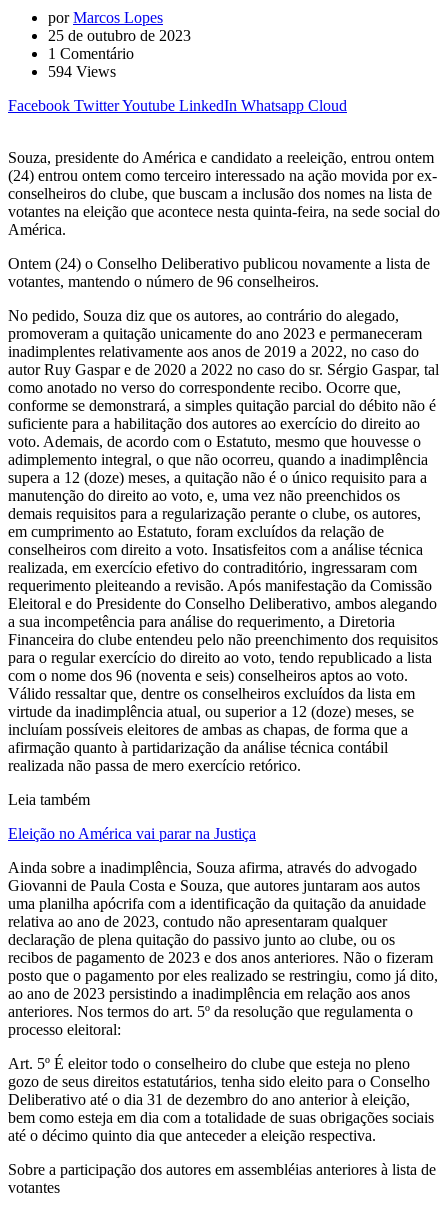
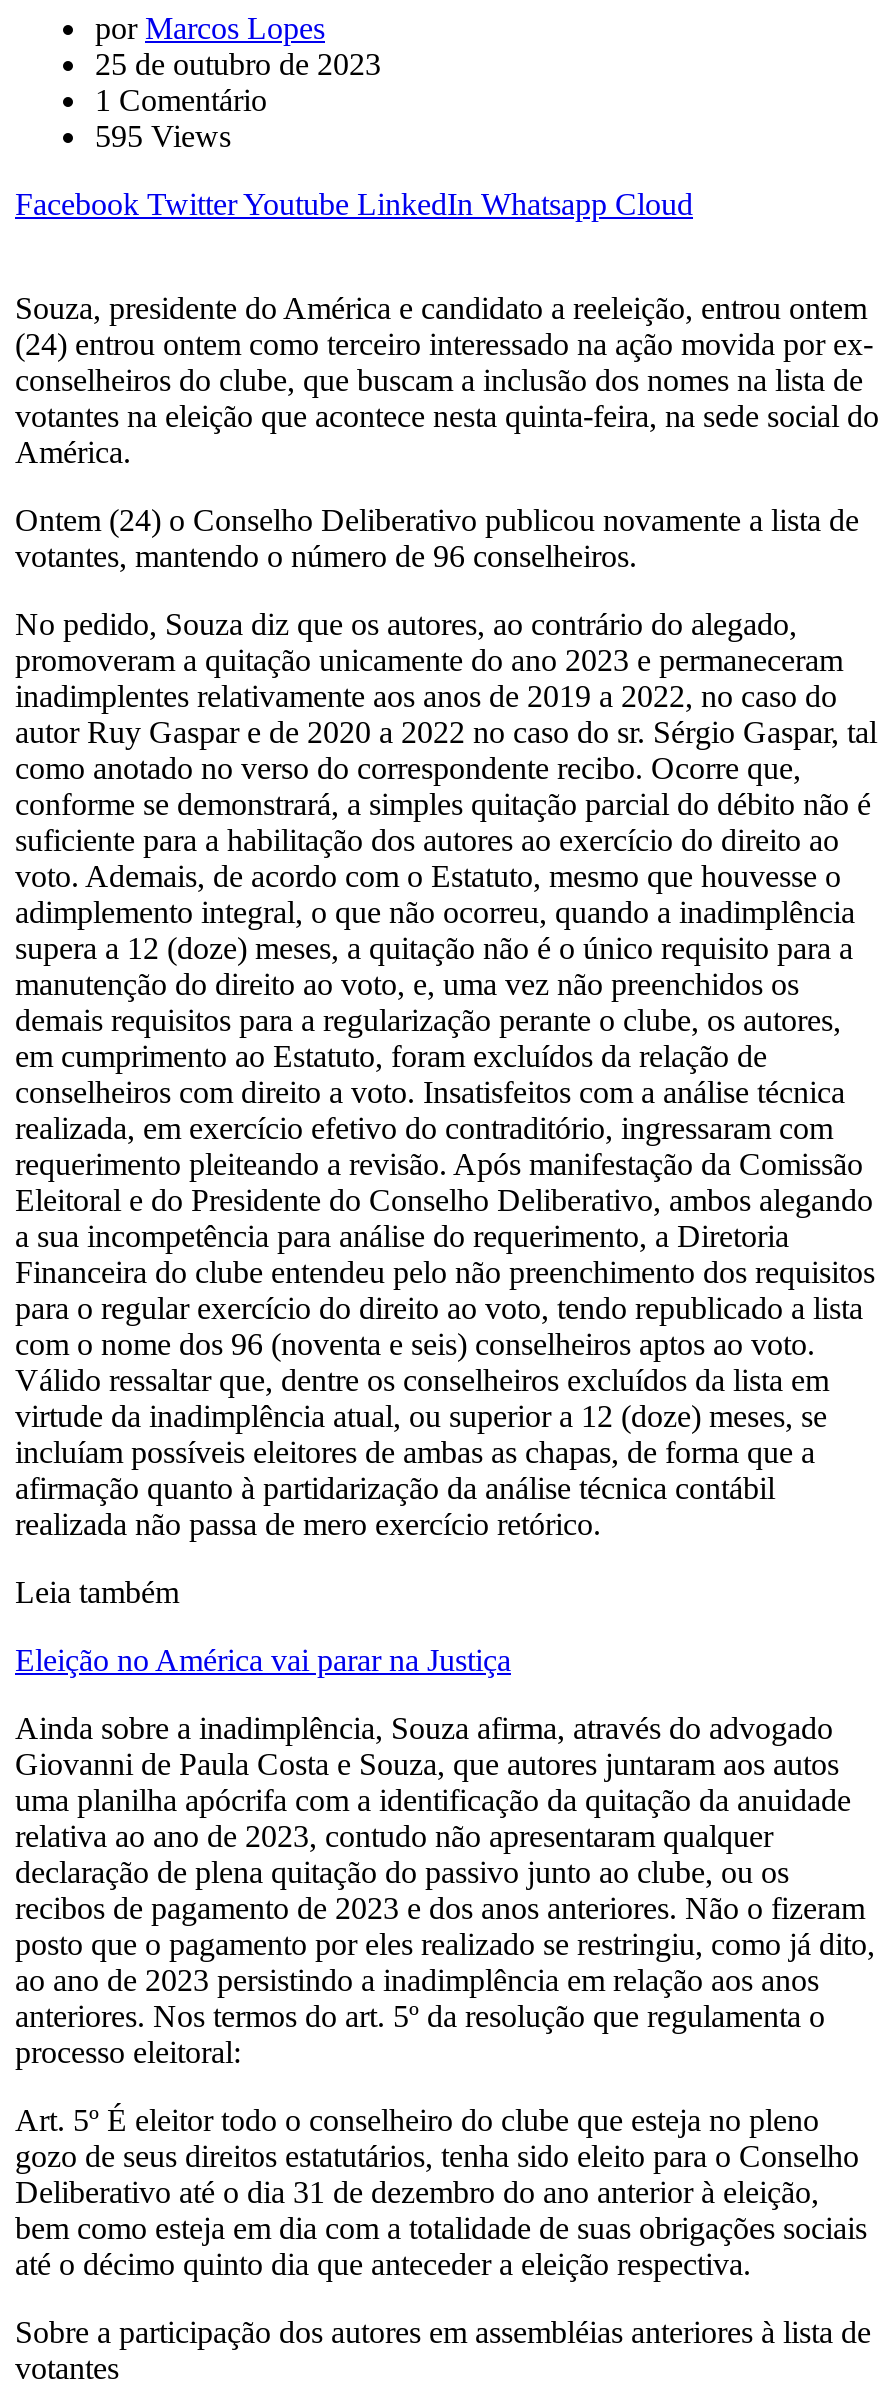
[48,63,116,80] 594 Views -> [95,119,231,153] 595 Views

